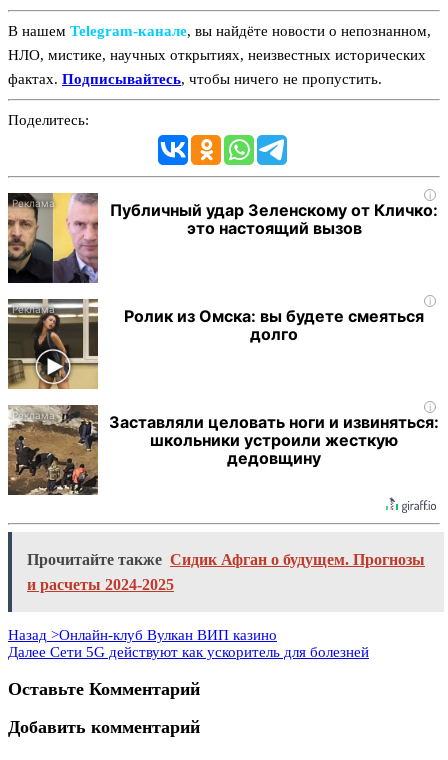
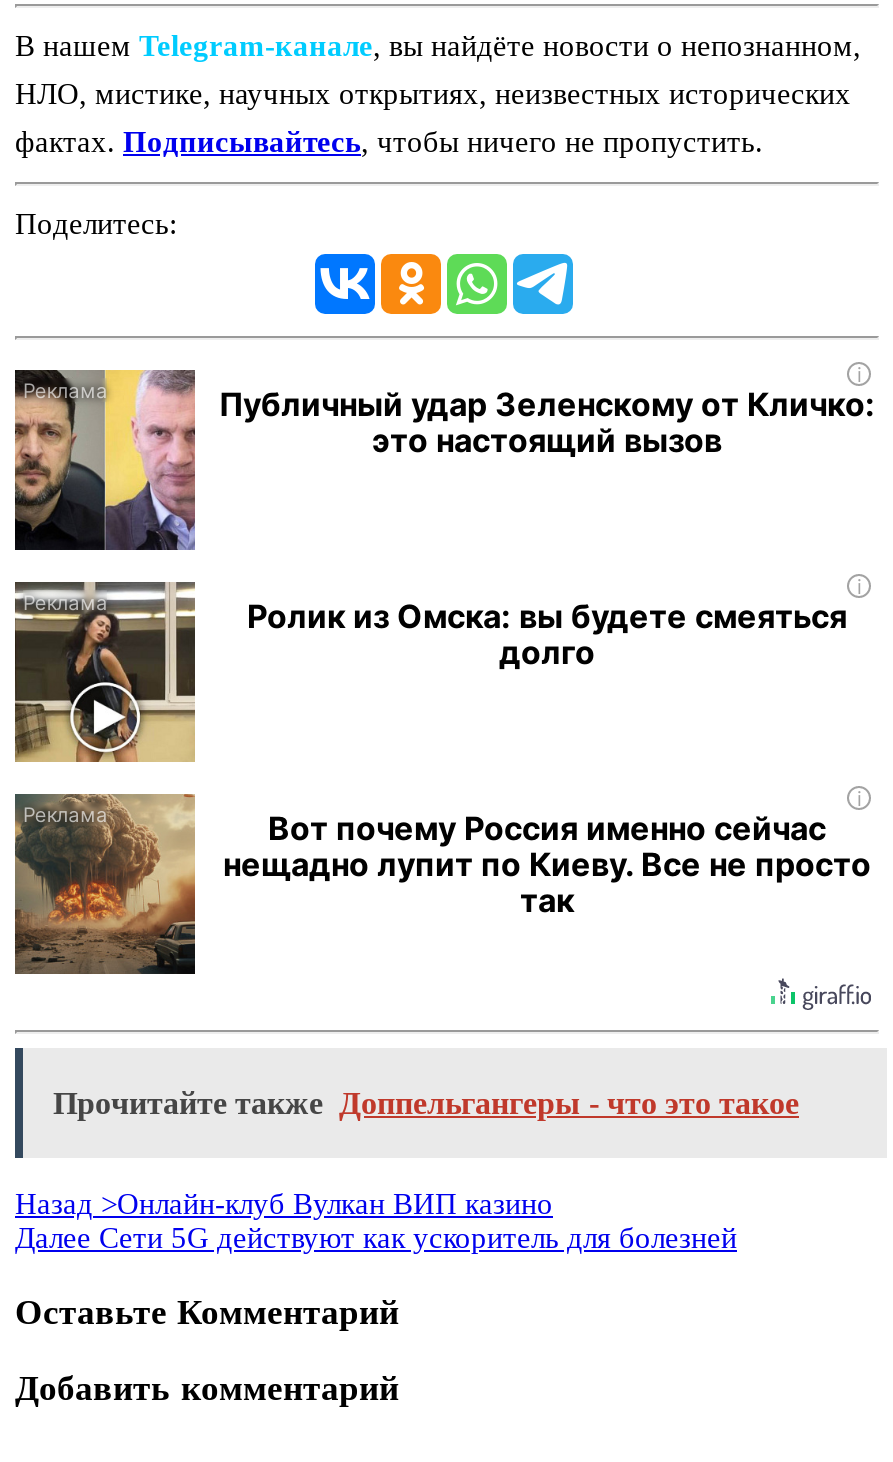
[8,404,439,496] [image] | Заставляли целовать ноги и извиняться: | школьники устроили жесткую | дедовщину -> [15,792,871,976] [image] | Вот почему Россия именно сейчас | нещадно лупит по Киеву. Все не просто | так
[27,551,425,593] Прочитайте также Сидик Афган о будущем. Прогнозы | и расчеты 2024-2025 -> [53,1086,799,1120] Прочитайте также Доппельгангеры - что это такое

